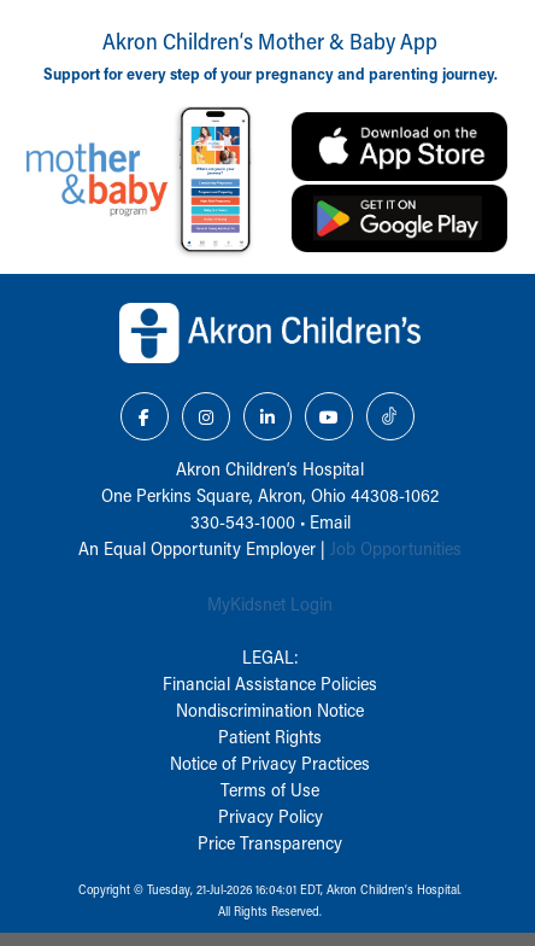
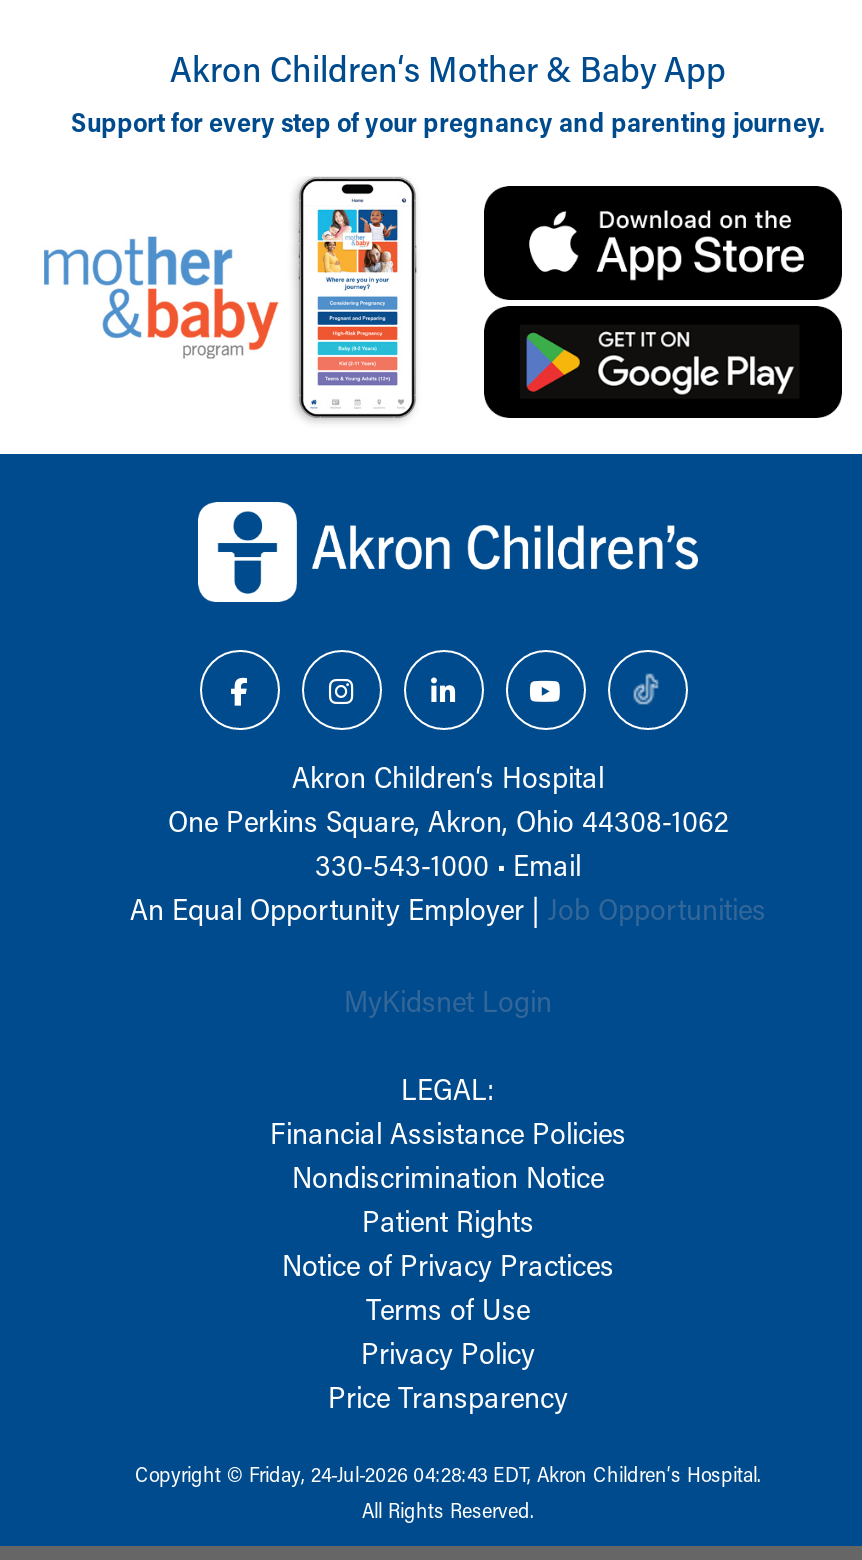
[78,880,461,897] Copyright © Tuesday, 21-Jul-2026 16:04:01 EDT, Akron Children‘s Hospital. -> [135,1459,761,1487] Copyright © Friday, 24-Jul-2026 04:28:43 EDT, Akron Children‘s Hospital.

